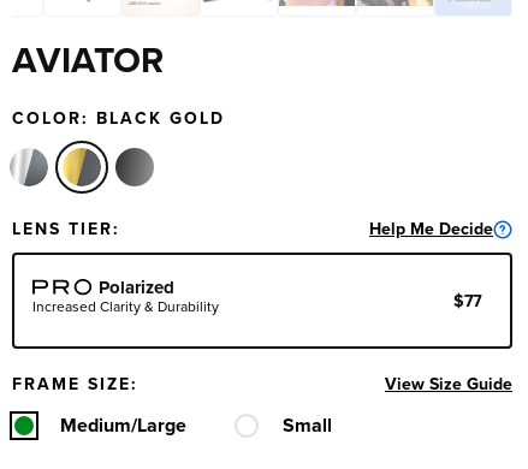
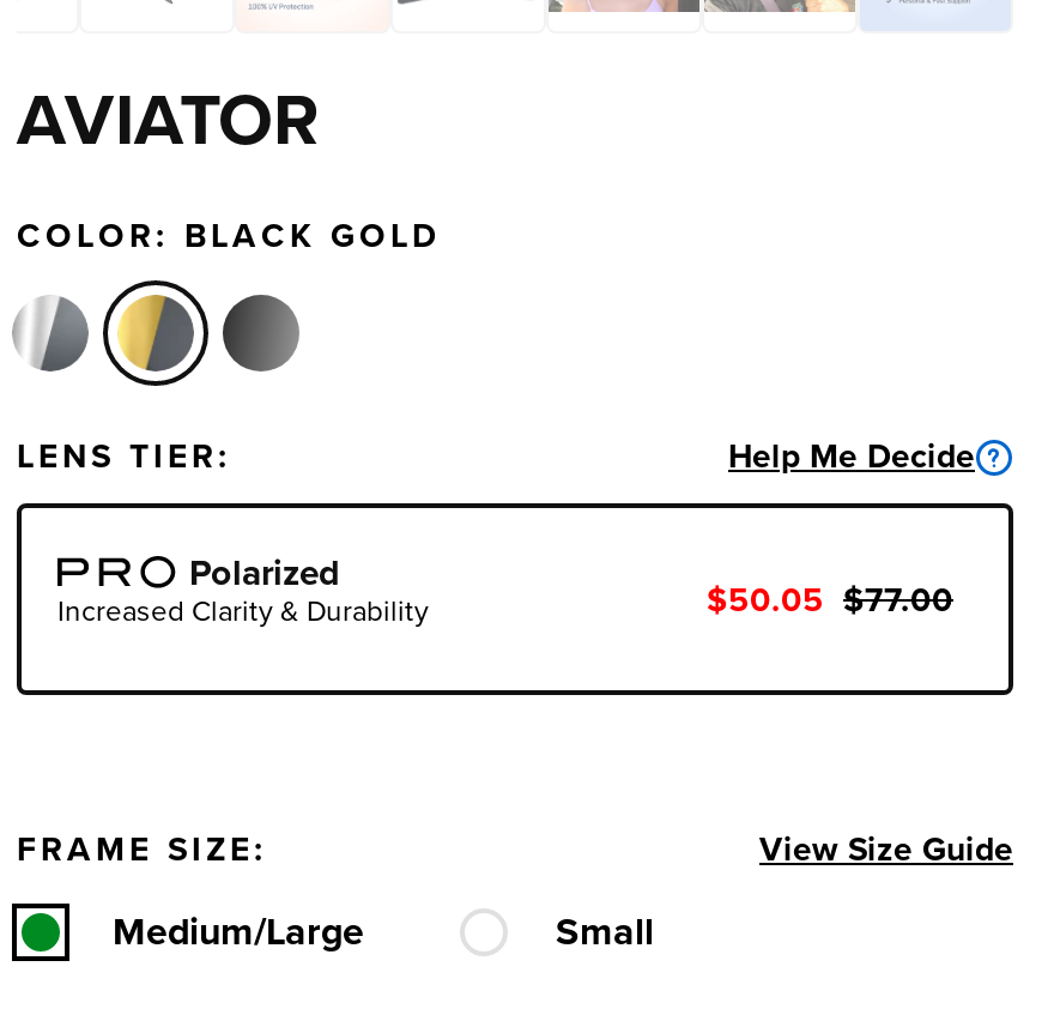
[453,289,482,313] $77 -> [707,575,953,623] $50.05 $77.00

